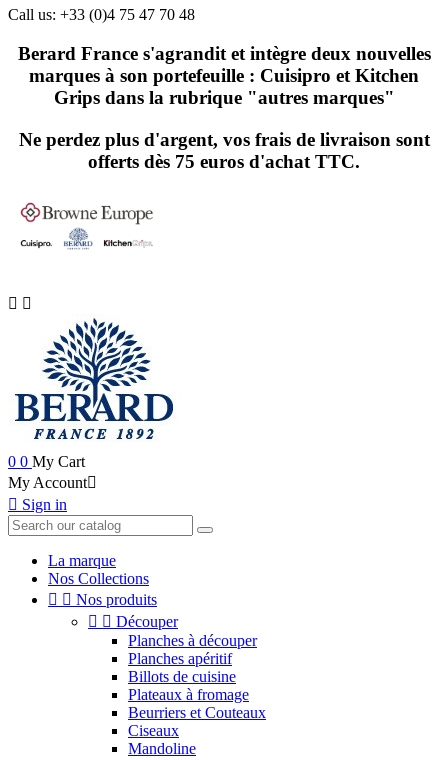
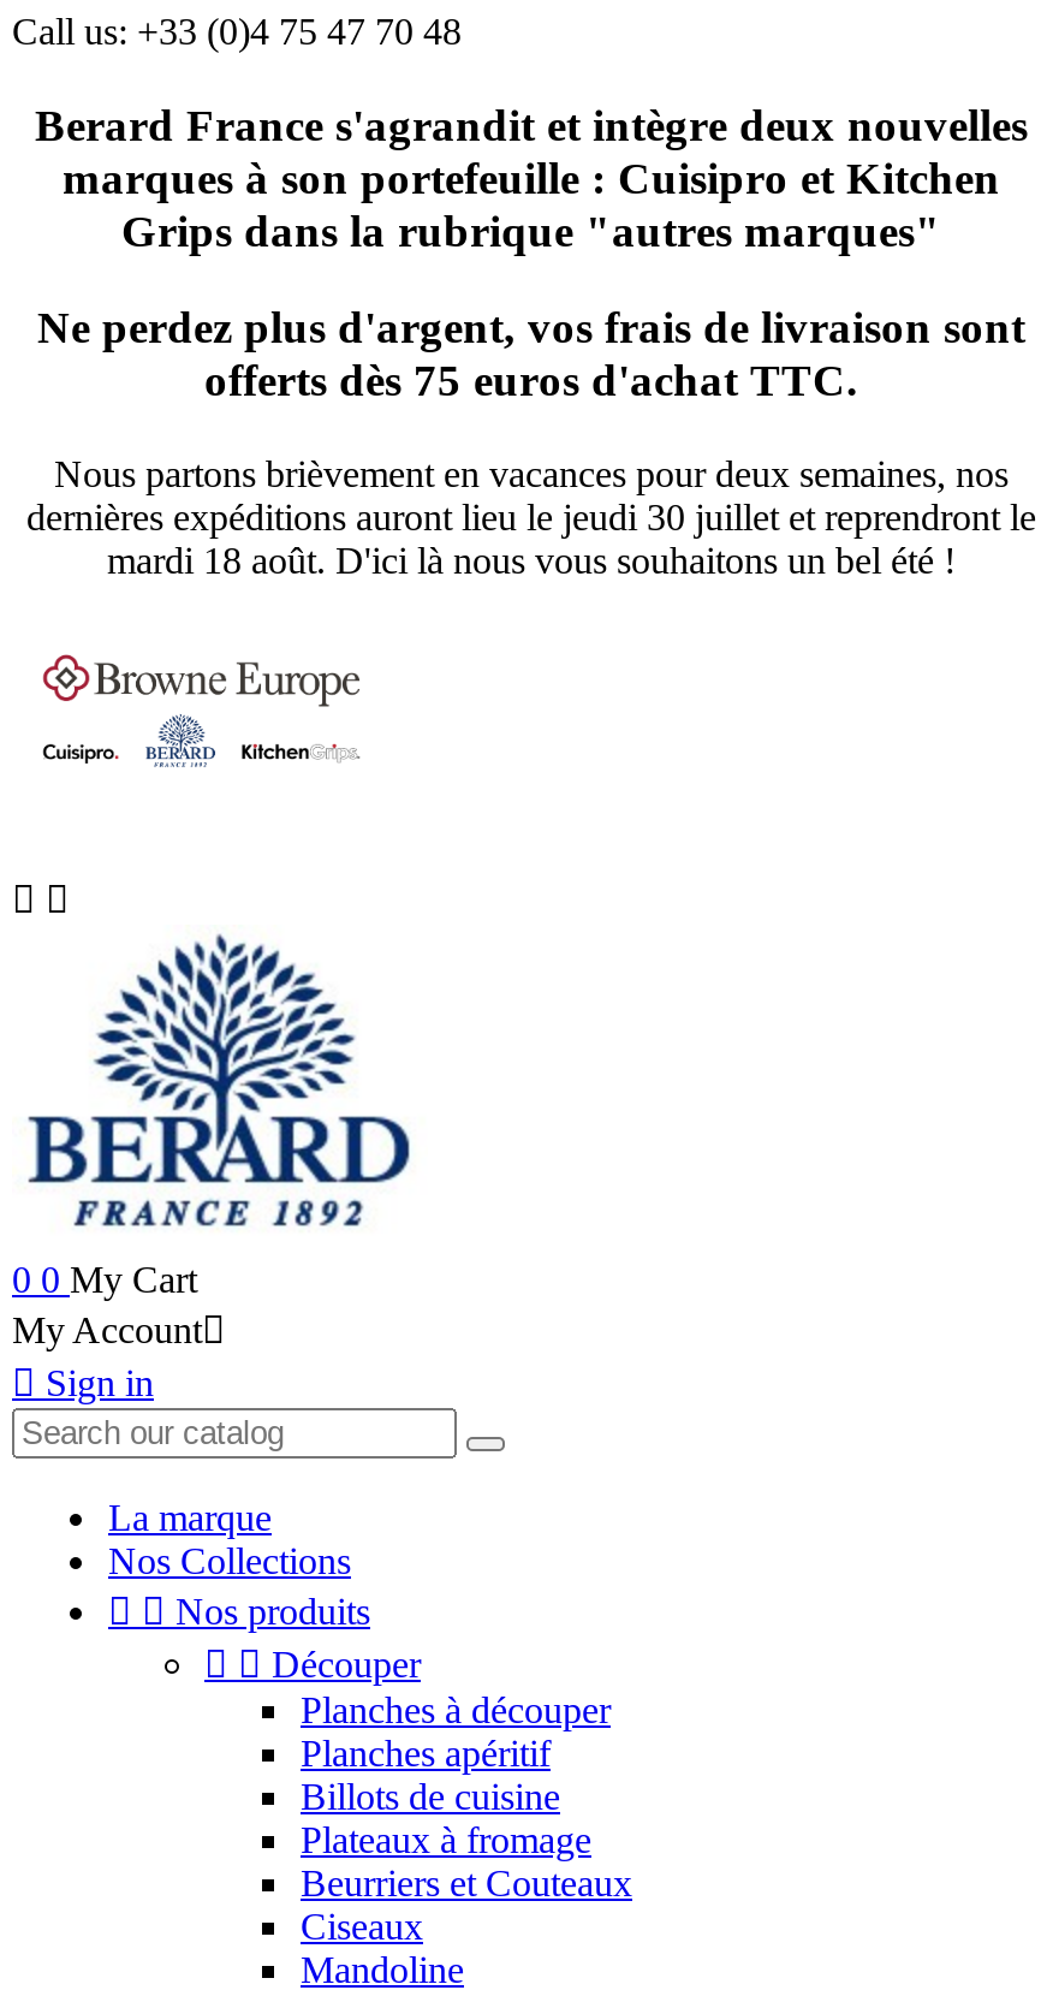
none -> [26,454,1036,581] Nous partons brièvement en vacances pour deux semaines, nos | dernières expéditions auront lieu le jeudi 30 juillet et reprendront le | mardi 18 août. D'ici là nous vous souhaitons un bel été !

